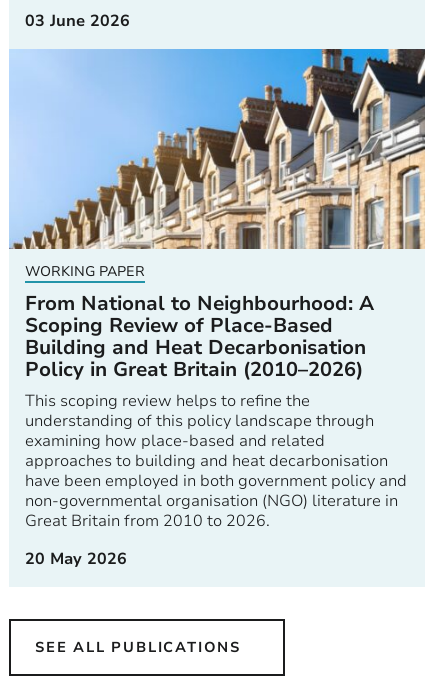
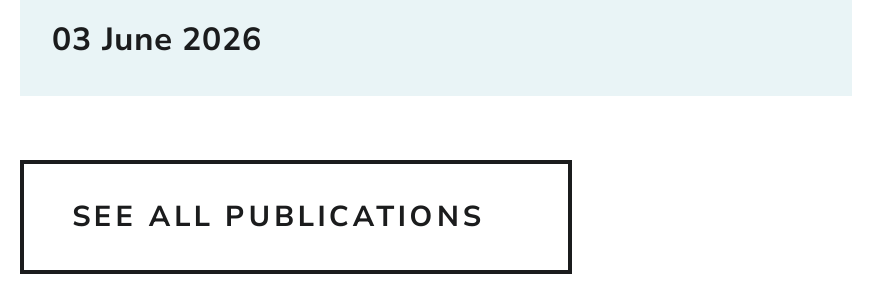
[9,48,426,570] [image] | WORKING PAPER | From National to Neighbourhood: A | Scoping Review of Place-Based | Building and Heat Decarbonisation | Policy in Great Britain (2010–2026) | This scoping review helps to refine the | understanding of this policy landscape through | examining how place-based and related | approaches to building and heat decarbonisation | have been employed in both government policy and | non-governmental organisation (NGO) literature in | Great Britain from 2010 to 2026. | 20 May 2026 -> none

